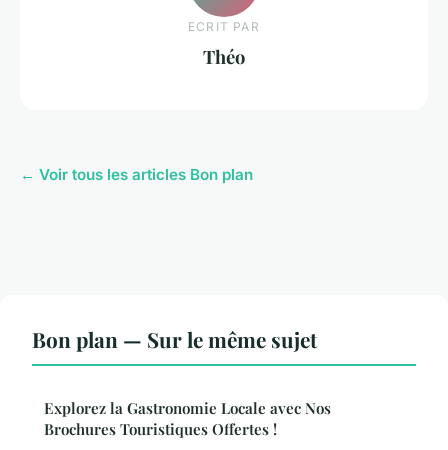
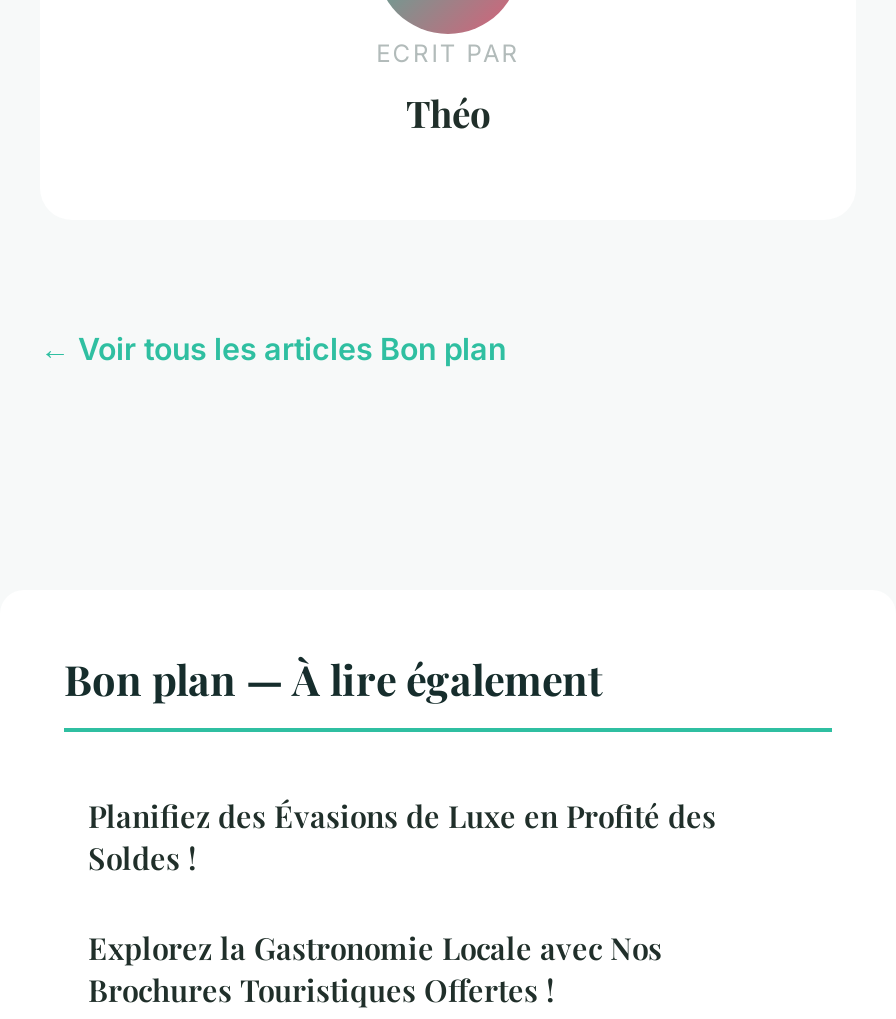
[32,325,317,353] Bon plan — Sur le même sujet -> [64,650,716,878] Bon plan — À lire également | Planifiez des Évasions de Luxe en Profité des | Soldes !

